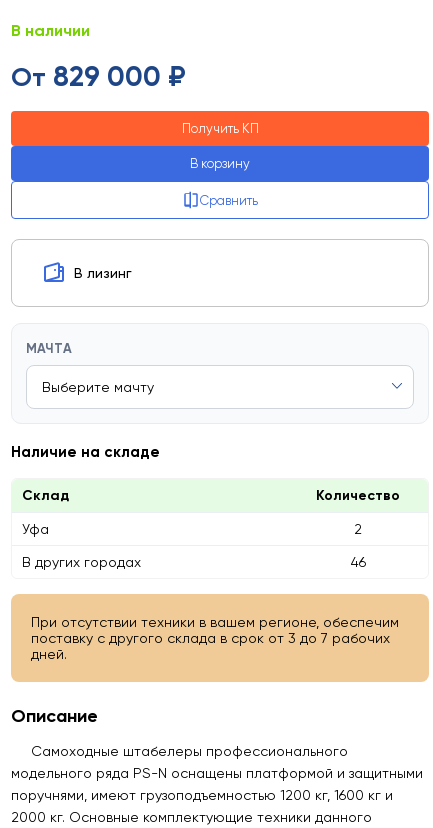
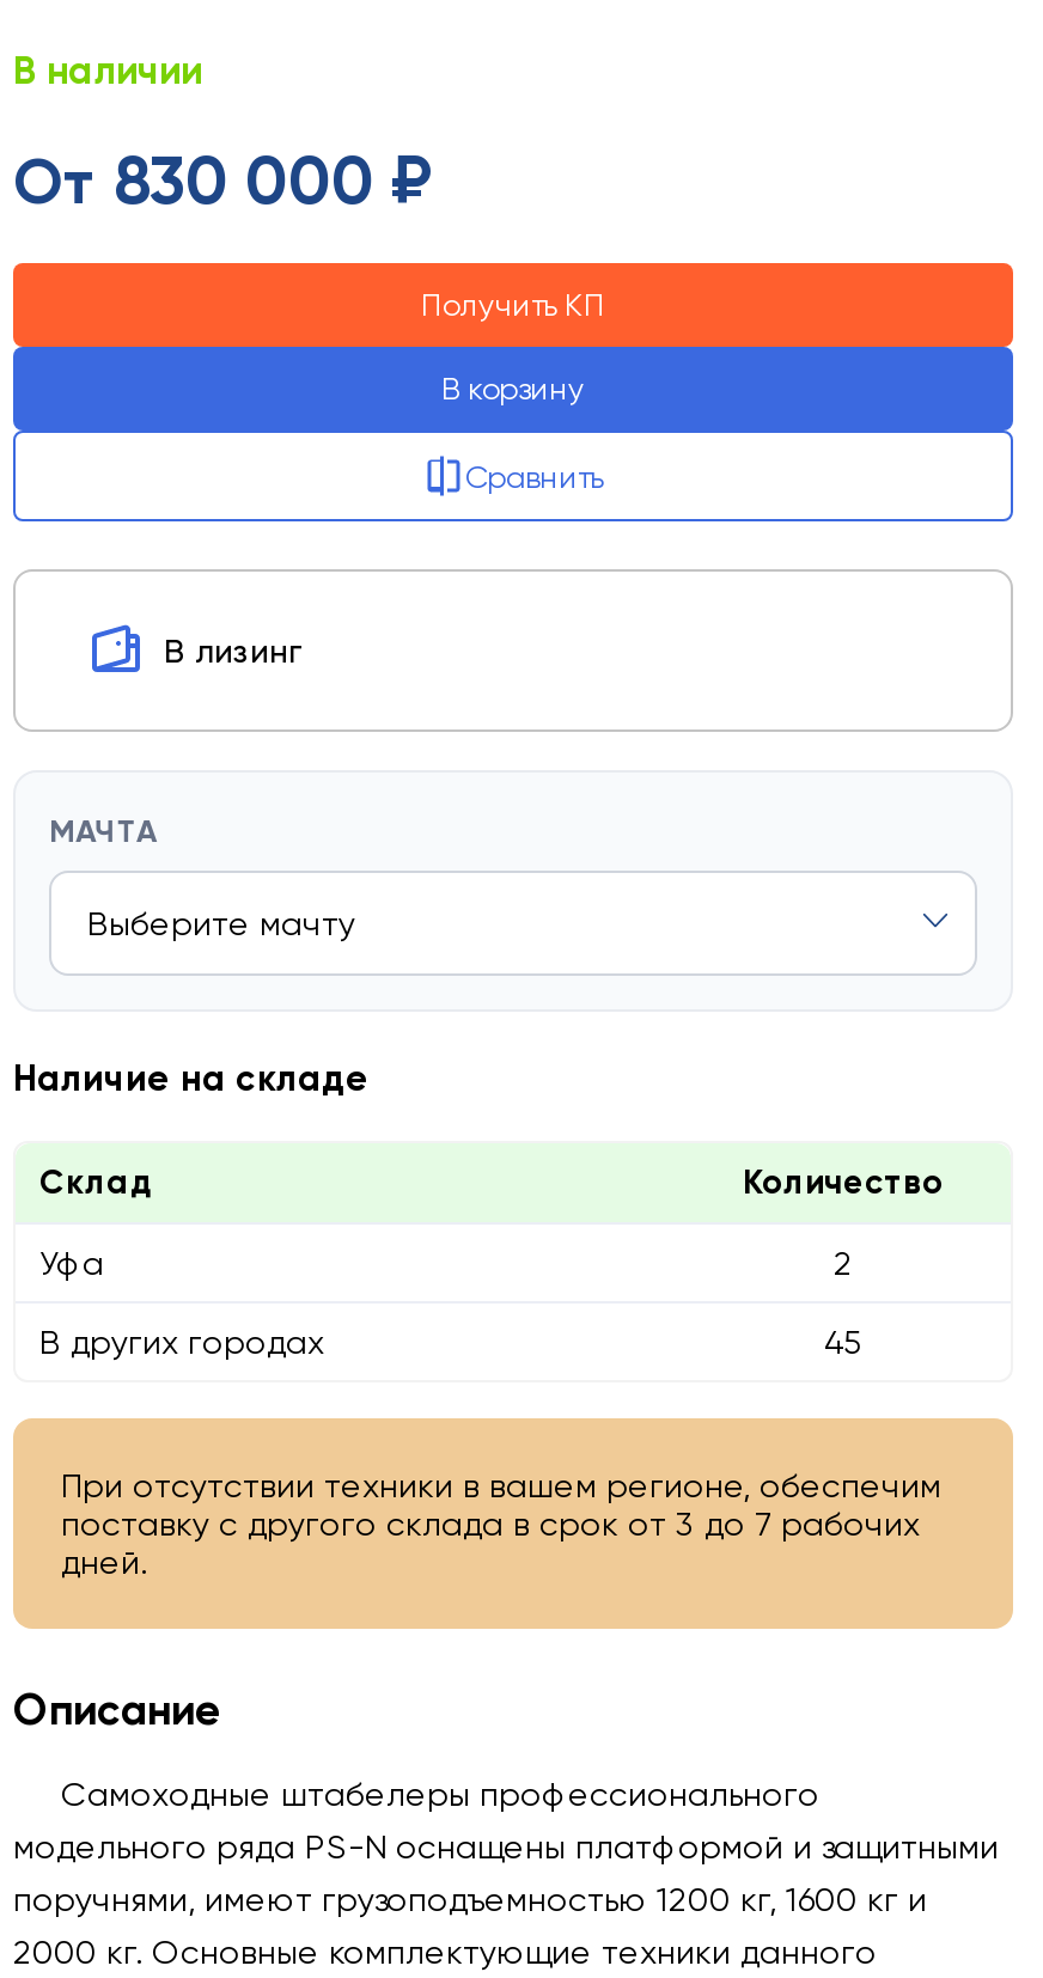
[11,60,186,93] От 829 000 ₽ -> [13,141,434,220] От 830 000 ₽
[350,554,365,570] 46 -> [824,1323,862,1361] 45

